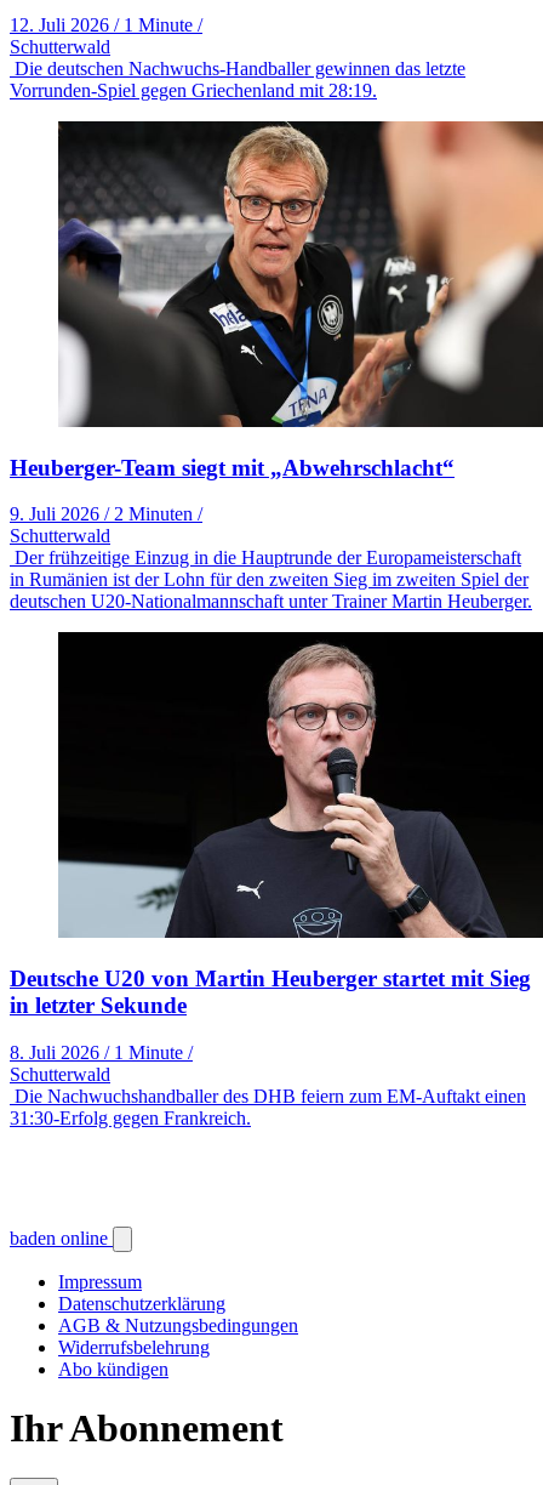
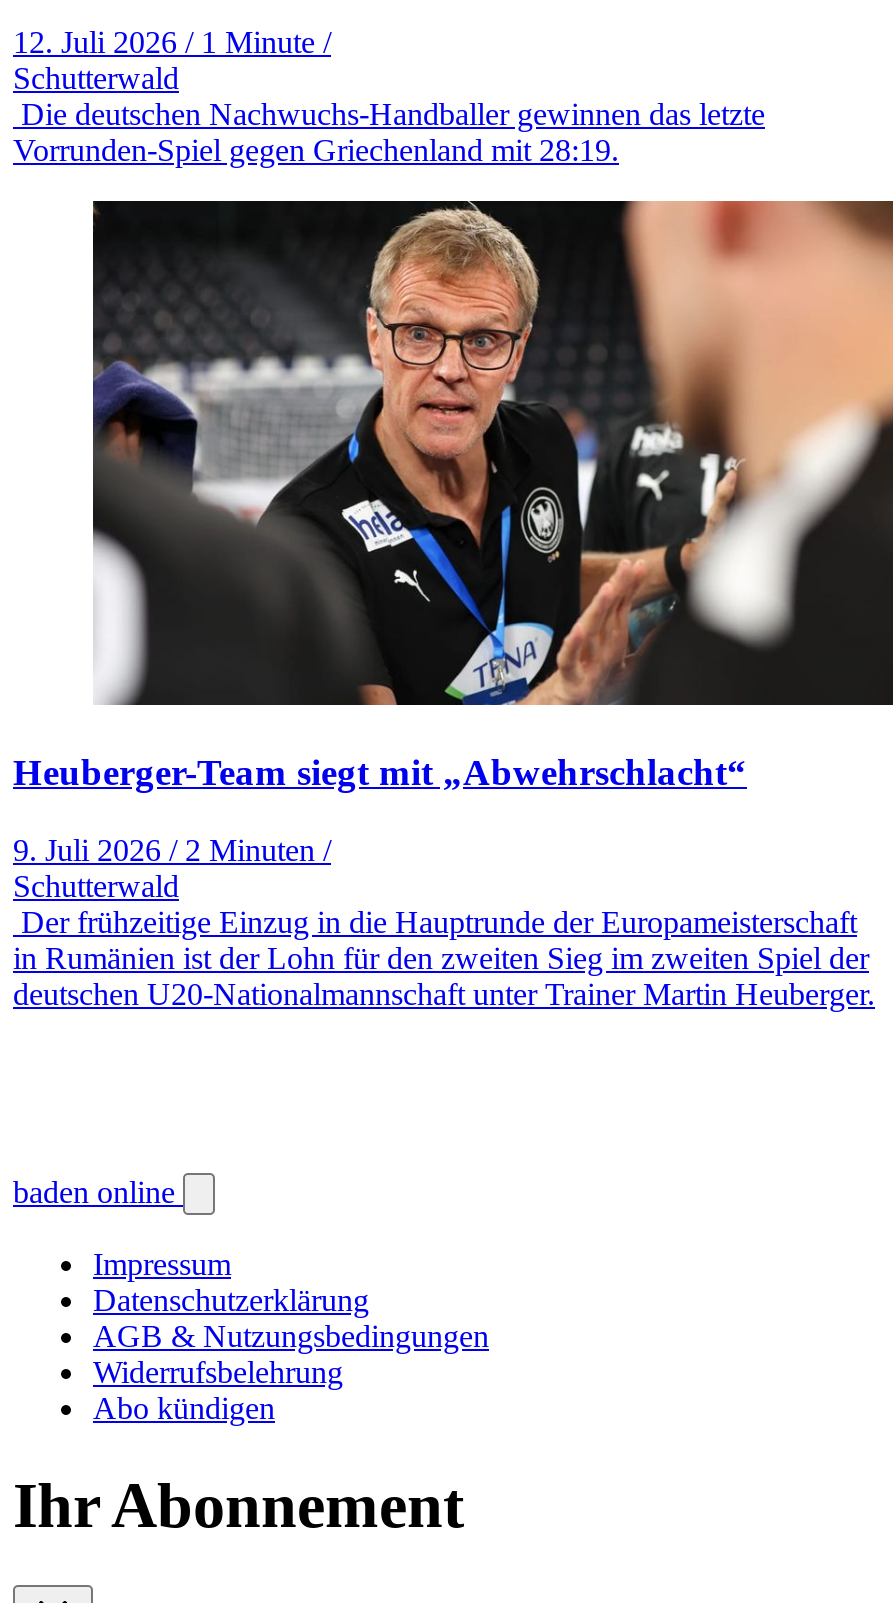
[10,631,539,1128] [image] | Deutsche U20 von Martin Heuberger startet mit Sieg | in letzter Sekunde | 8. Juli 2026 / 1 Minute / | Schutterwald | Die Nachwuchshandballer des DHB feiern zum EM-Auftakt einen | 31:30-Erfolg gegen Frankreich. -> none

